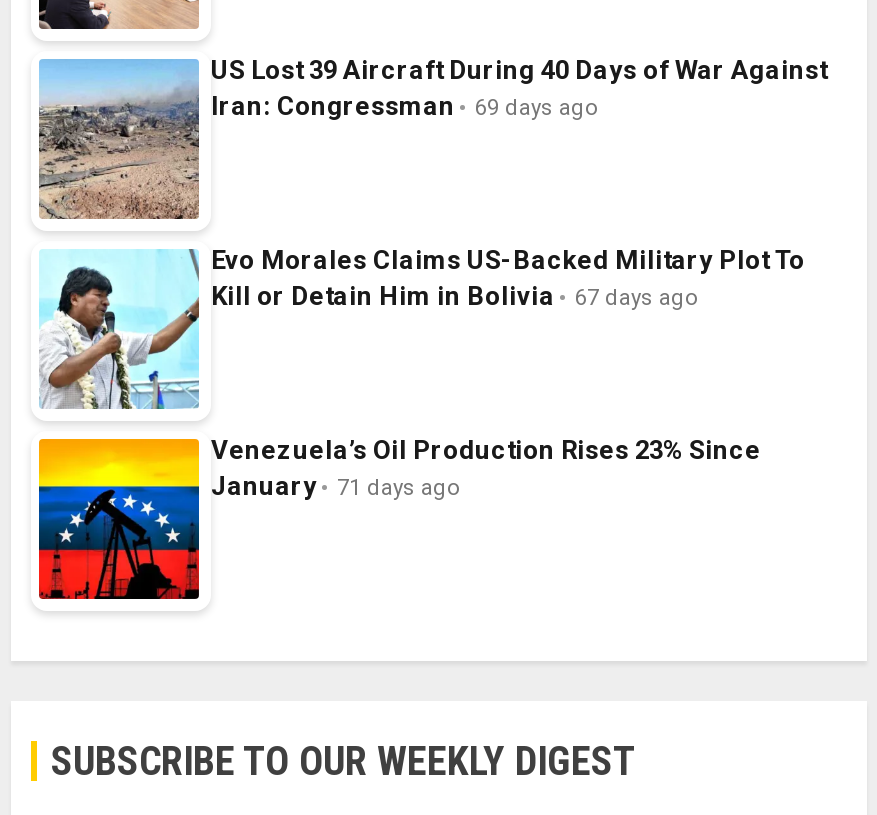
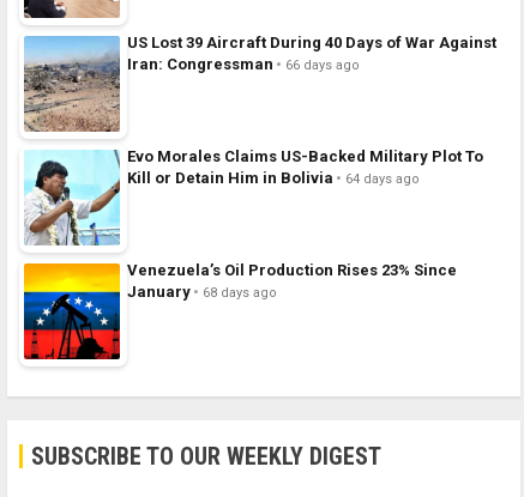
[211,91,599,121] Iran: Congressman 69 days ago -> [127,55,360,73] Iran: Congressman 66 days ago
[211,281,699,311] Kill or Detain Him in Bolivia 67 days ago -> [127,169,420,186] Kill or Detain Him in Bolivia 64 days ago
[211,471,461,501] January 71 days ago -> [127,282,277,300] January 68 days ago

